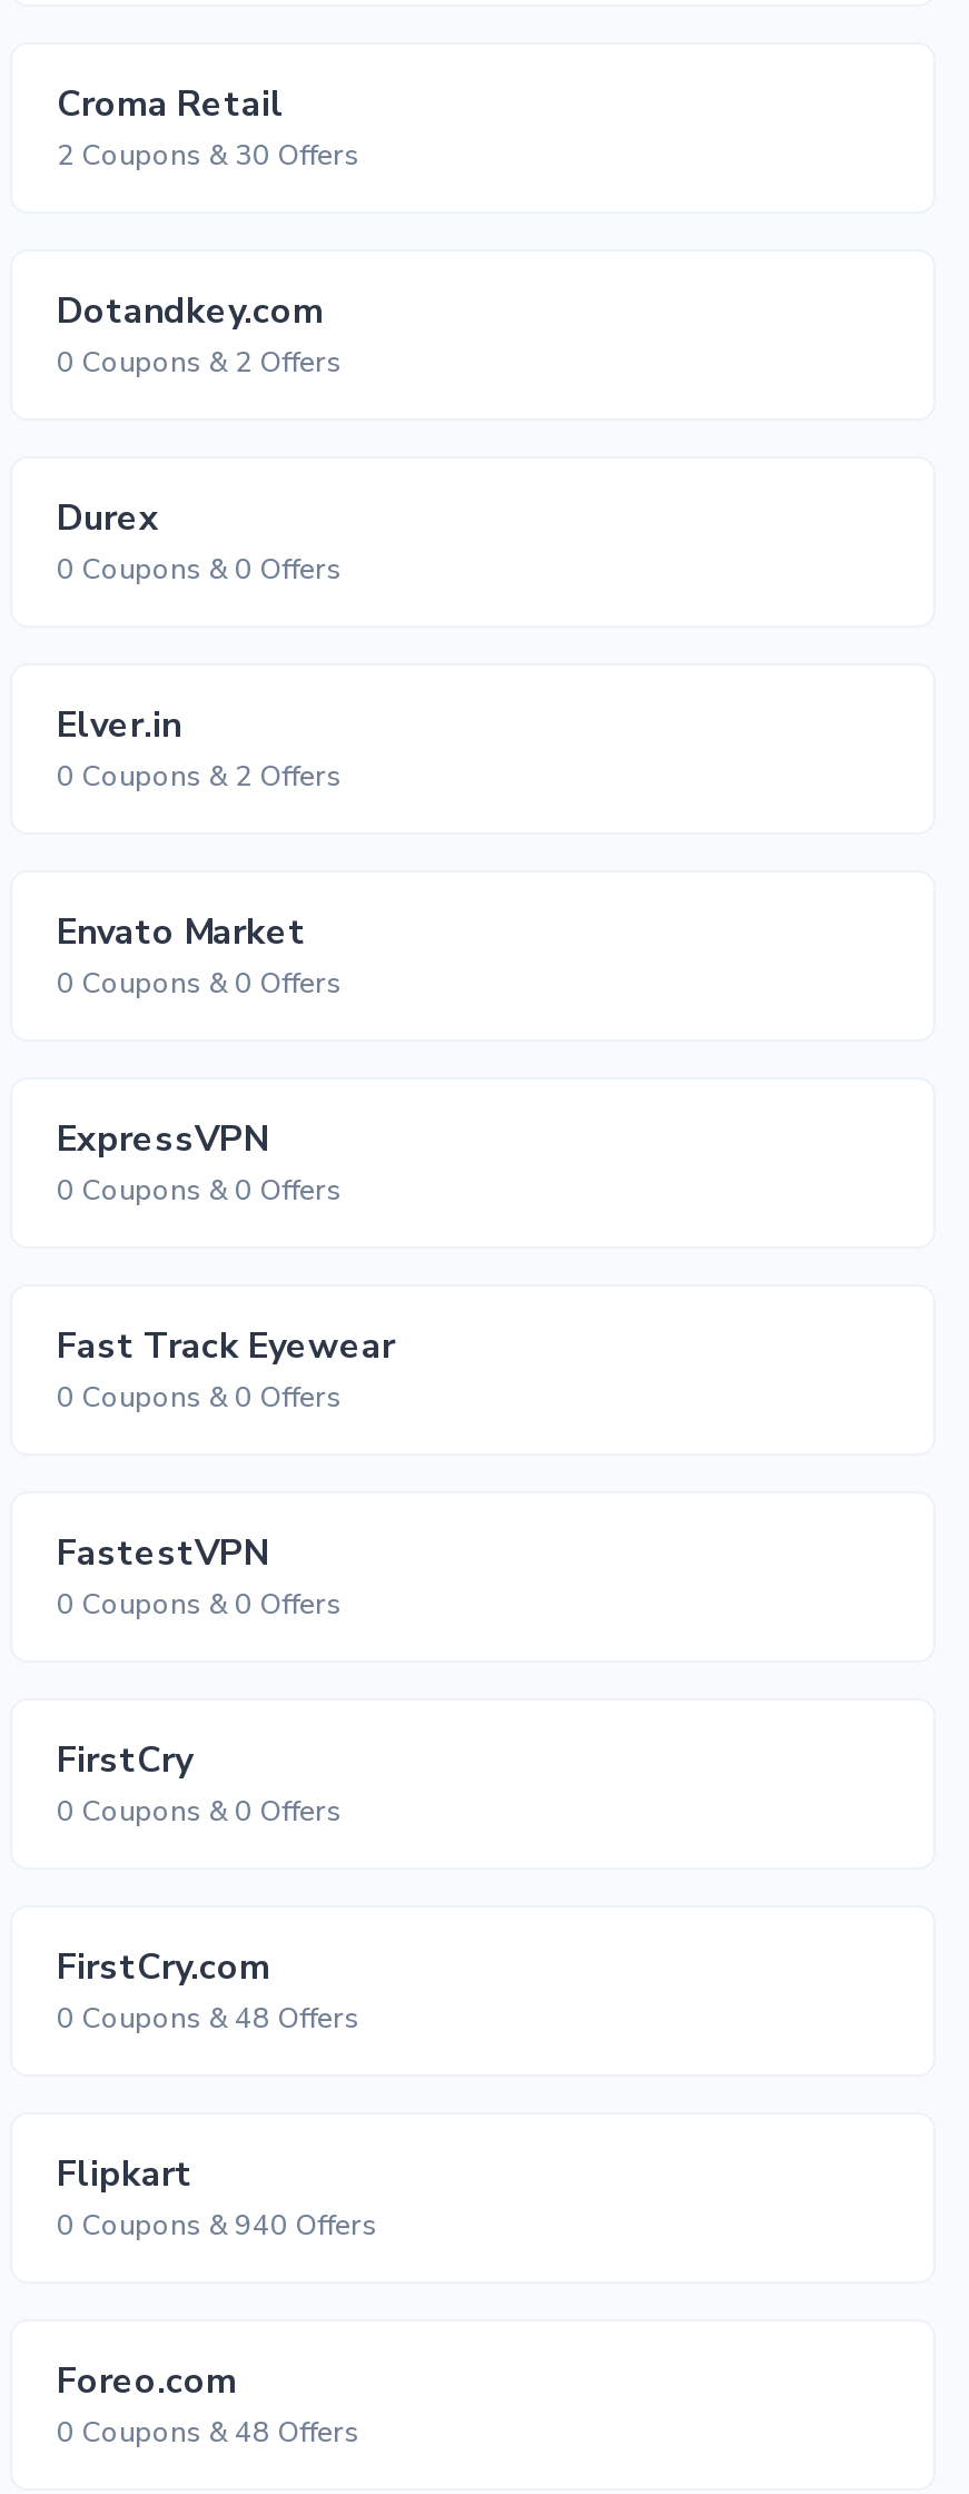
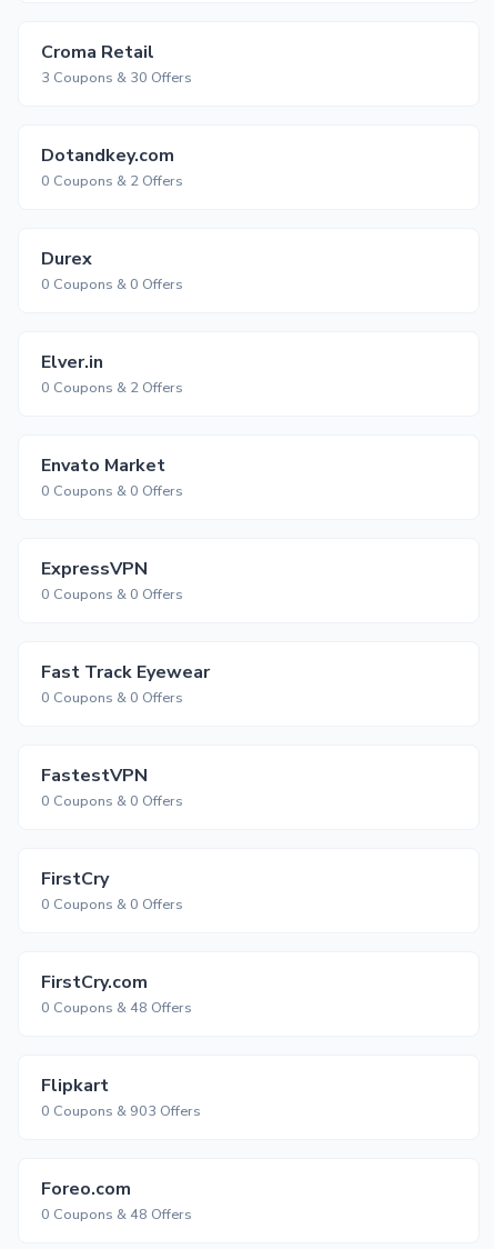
[57,136,359,176] 2 Coupons & 30 Offers -> [41,68,192,88] 3 Coupons & 30 Offers
[57,2206,377,2246] 0 Coupons & 940 Offers -> [41,1101,201,1121] 0 Coupons & 903 Offers

